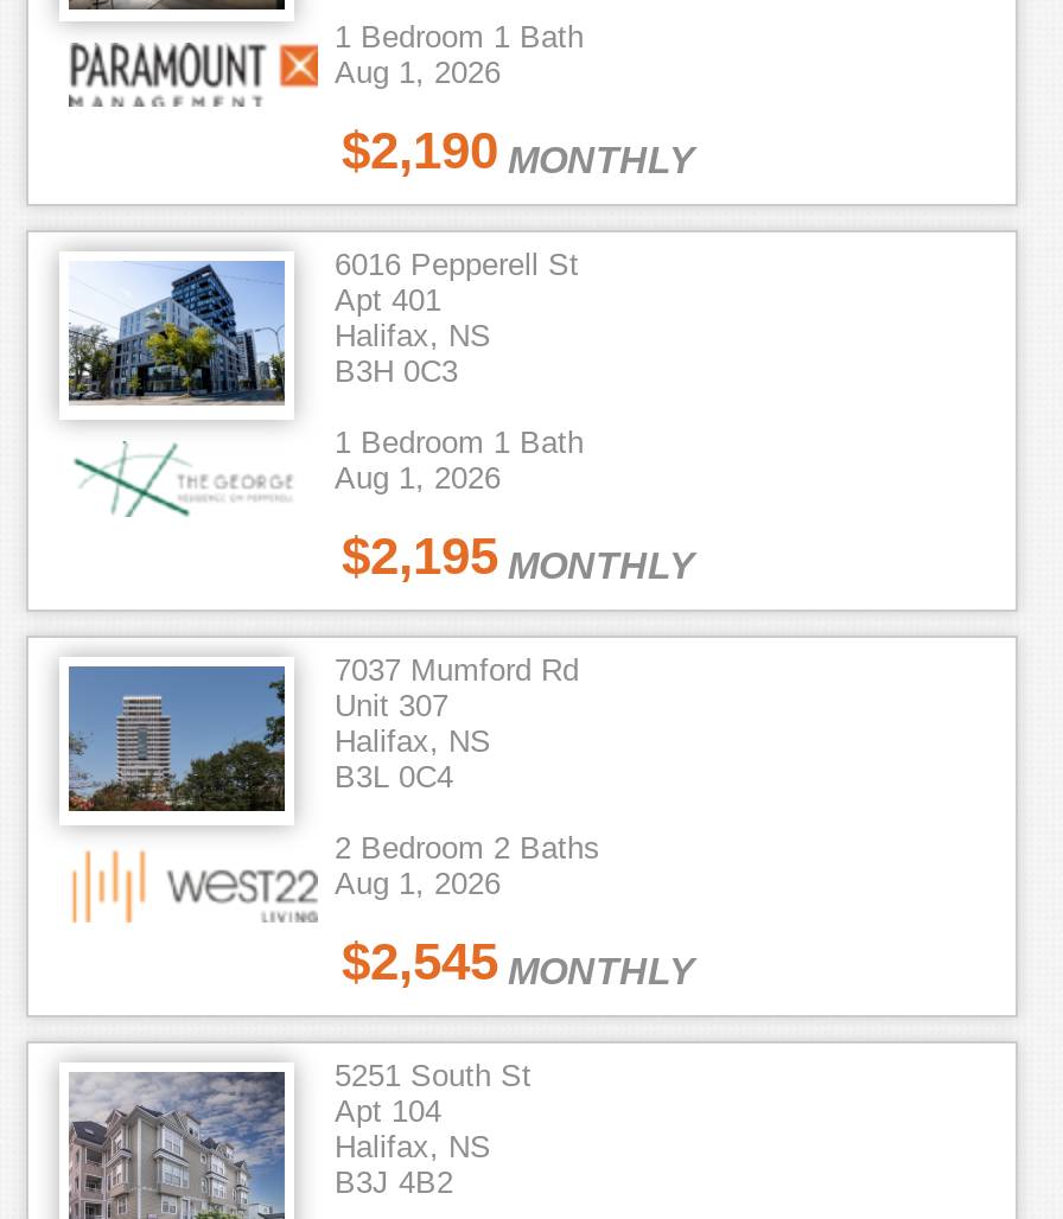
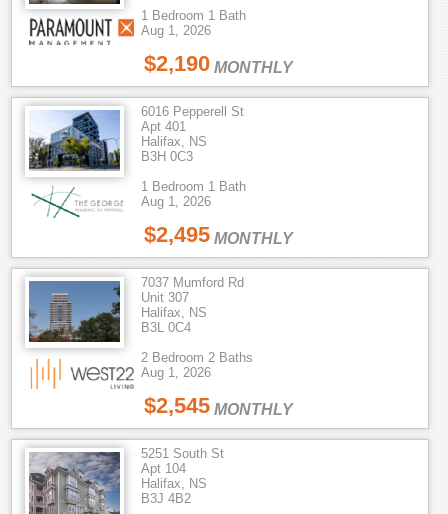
[342,527,695,587] $2,195 MONTHLY -> [144,222,293,247] $2,495 MONTHLY

